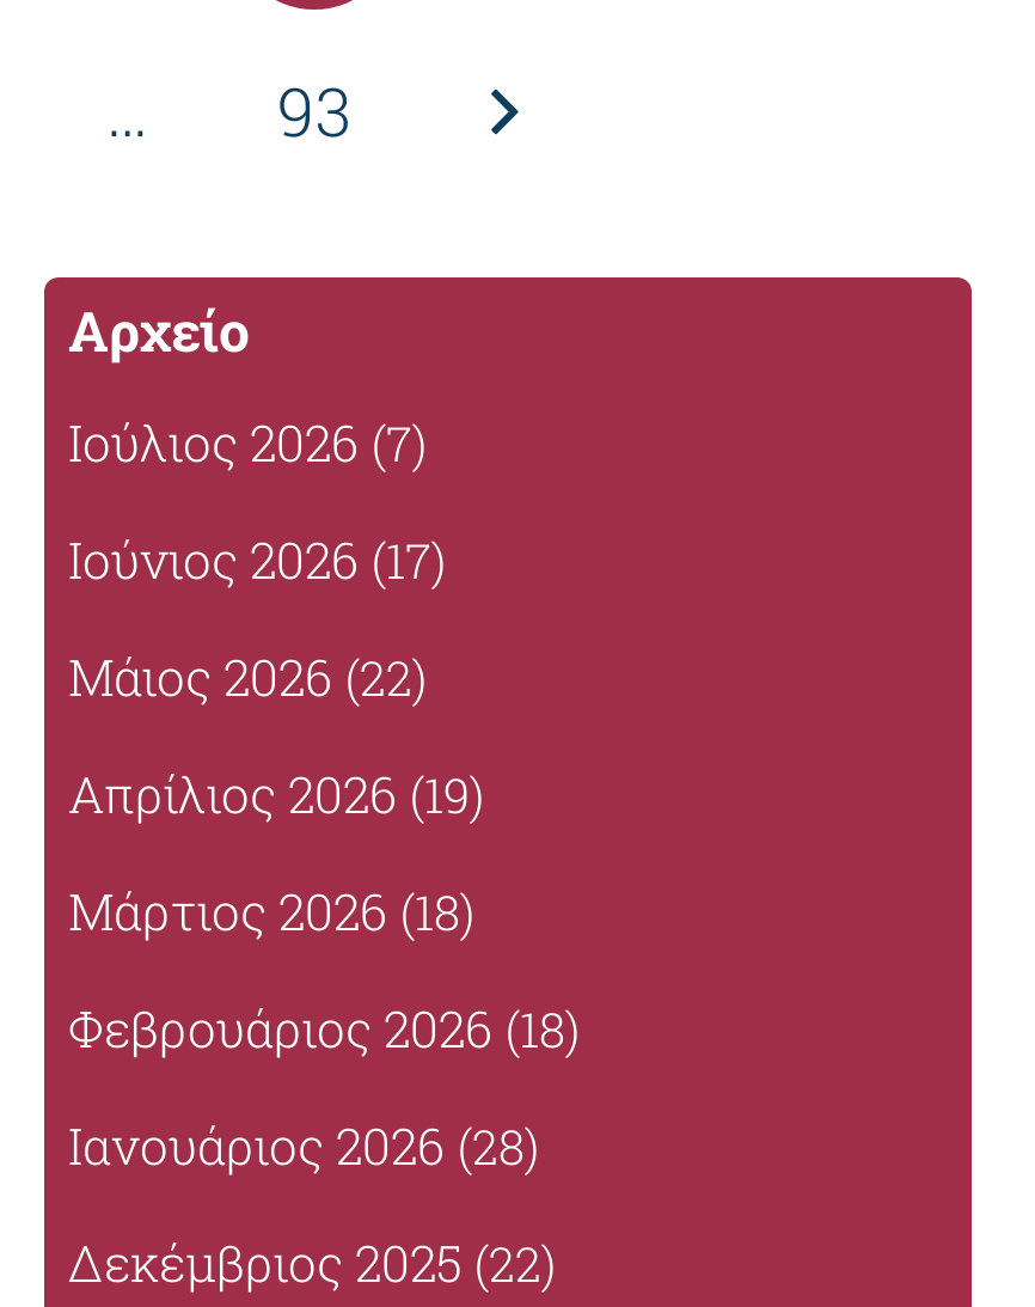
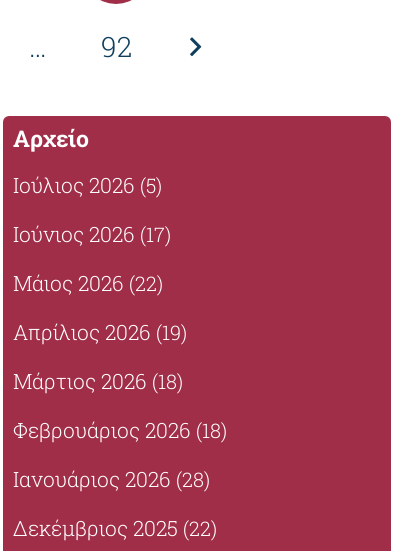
[277,67,351,155] 93 -> [100,28,131,65] 92
[68,409,427,476] Ιούλιος 2026 (7) -> [13,171,162,199] Ιούλιος 2026 (5)

